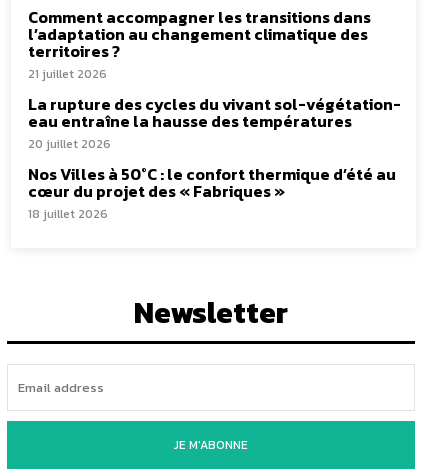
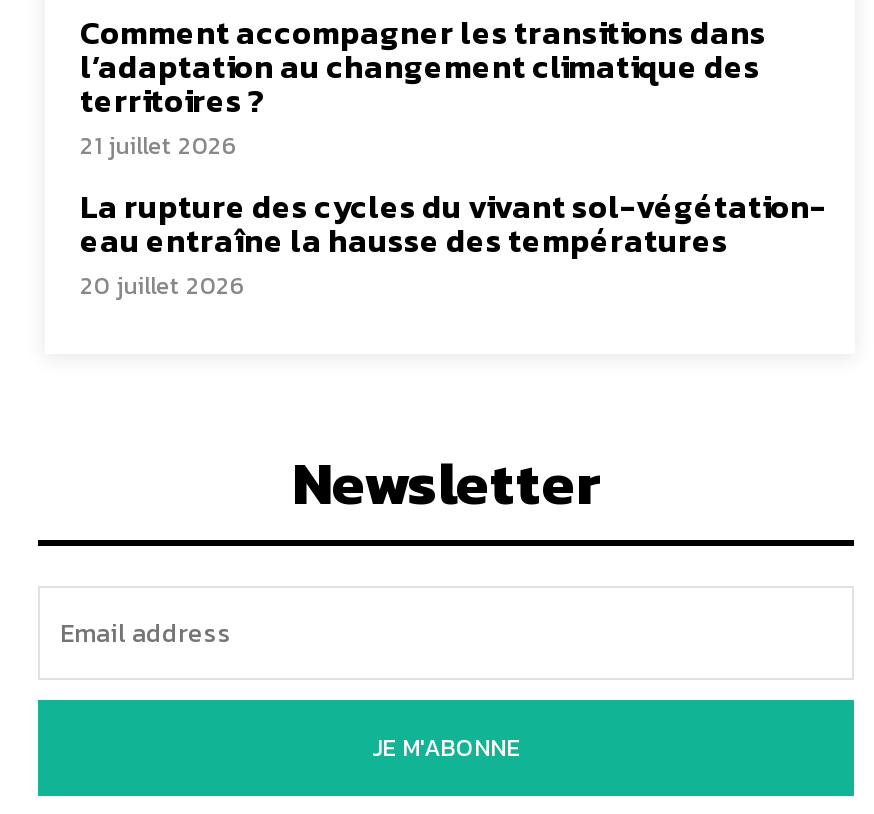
[28,162,396,223] Nos Villes à 50°C : le confort thermique d’été au | cœur du projet des « Fabriques » | 18 juillet 2026 -> none

